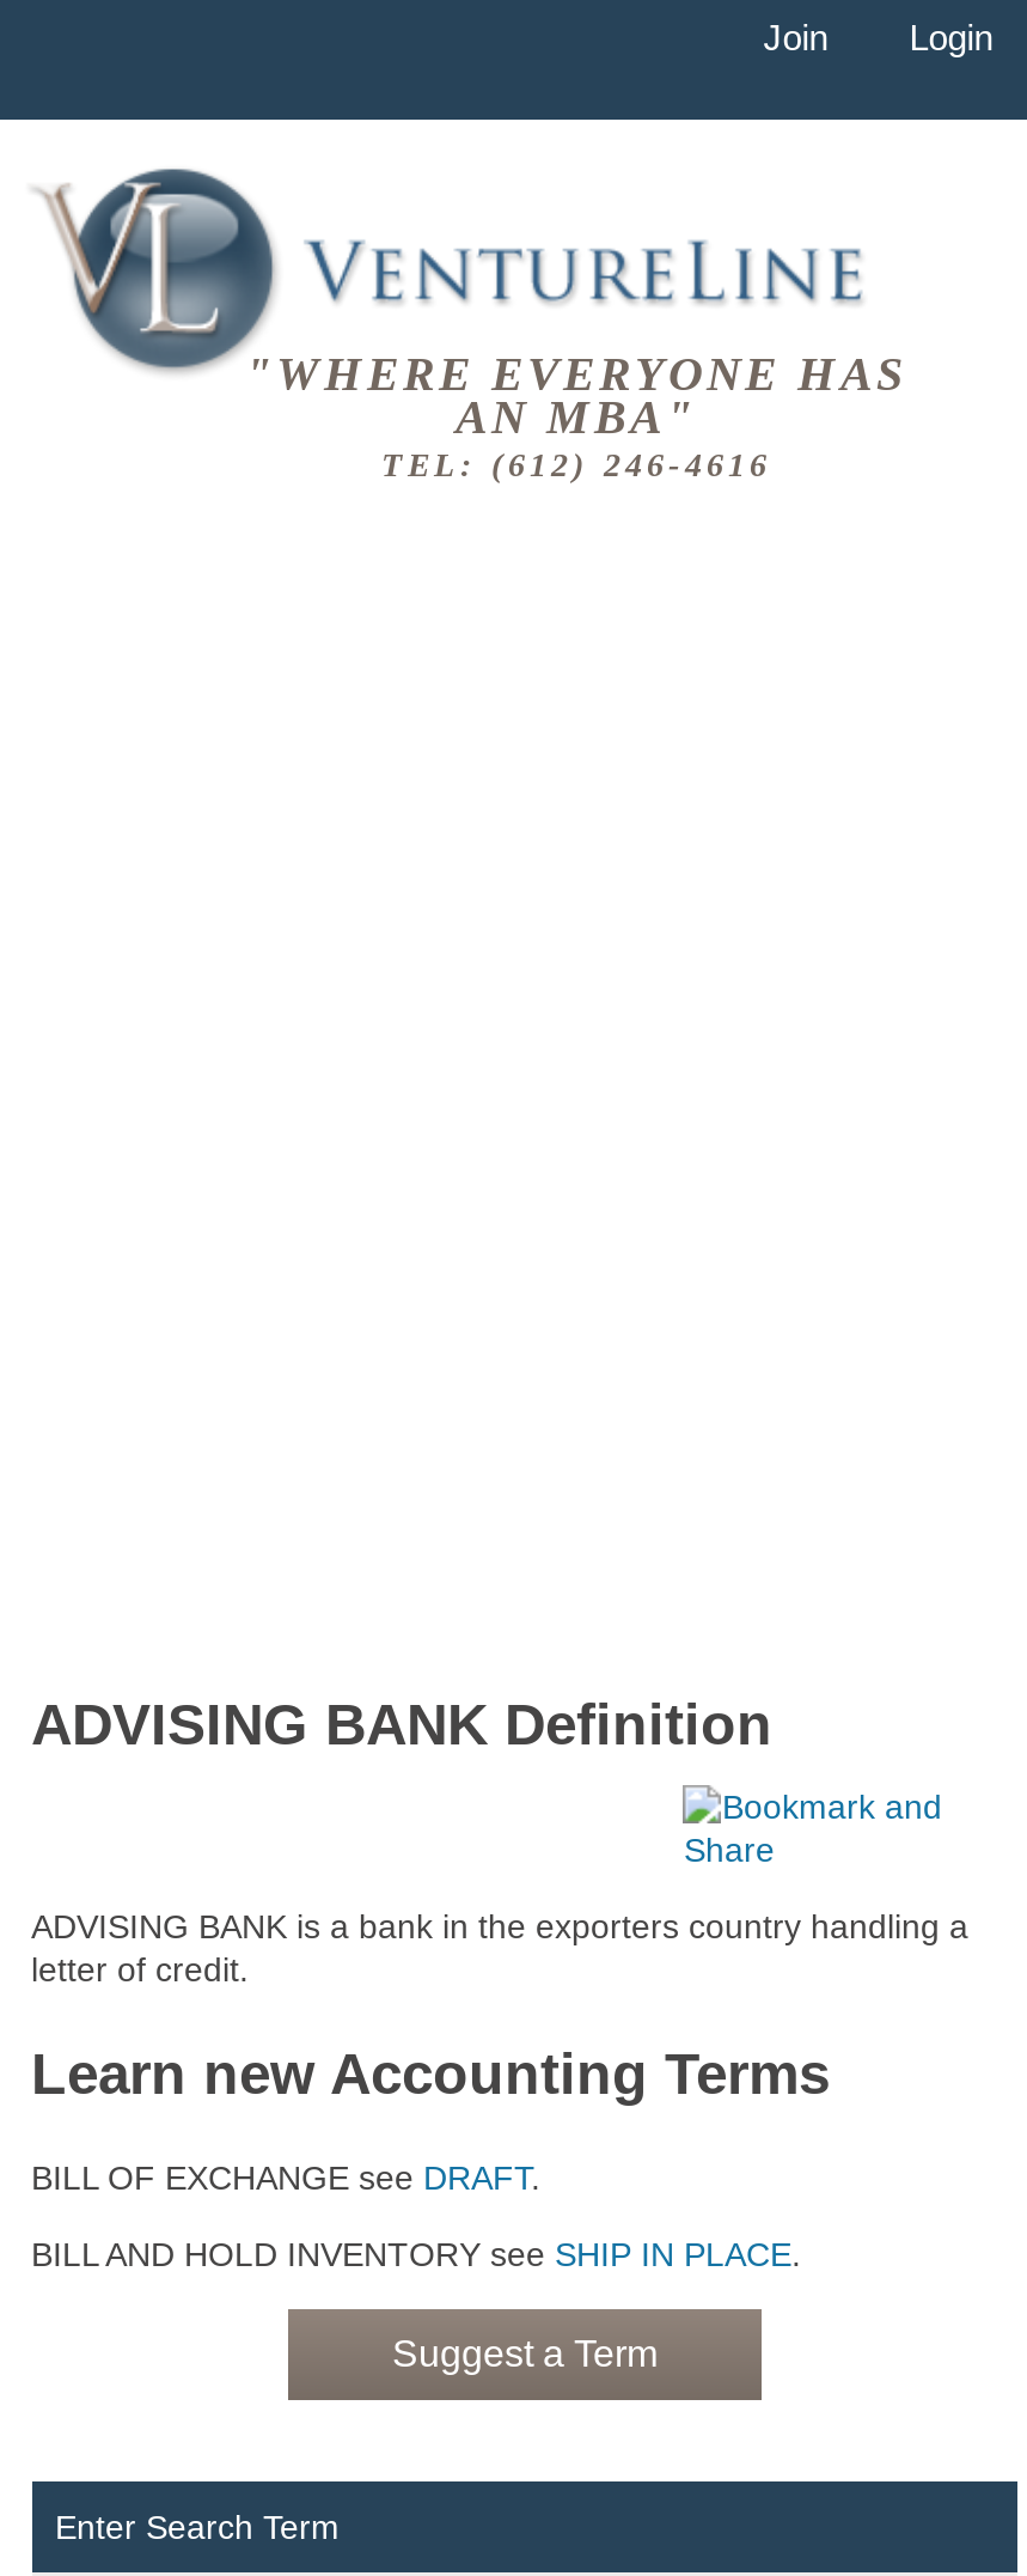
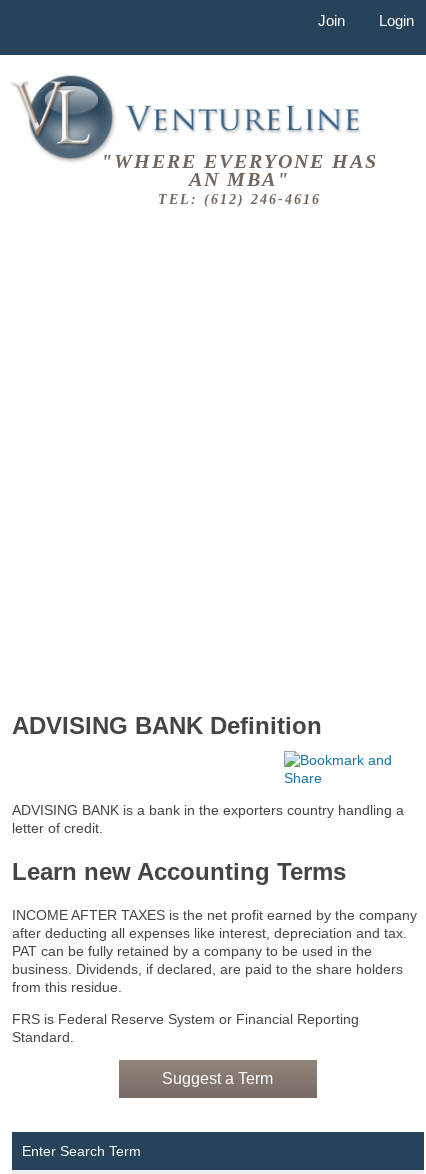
[31,2157,540,2196] BILL OF EXCHANGE see DRAFT. -> [11,907,416,995] INCOME AFTER TAXES is the net profit earned by the company | after deducting all expenses like interest, depreciation and tax. | PAT can be fully retained by a company to be used in the | business. Dividends, if declared, are paid to the share holders | from this residue.
[31,2234,801,2272] BILL AND HOLD INVENTORY see SHIP IN PLACE. -> [11,1011,358,1045] FRS is Federal Reserve System or Financial Reporting | Standard.

